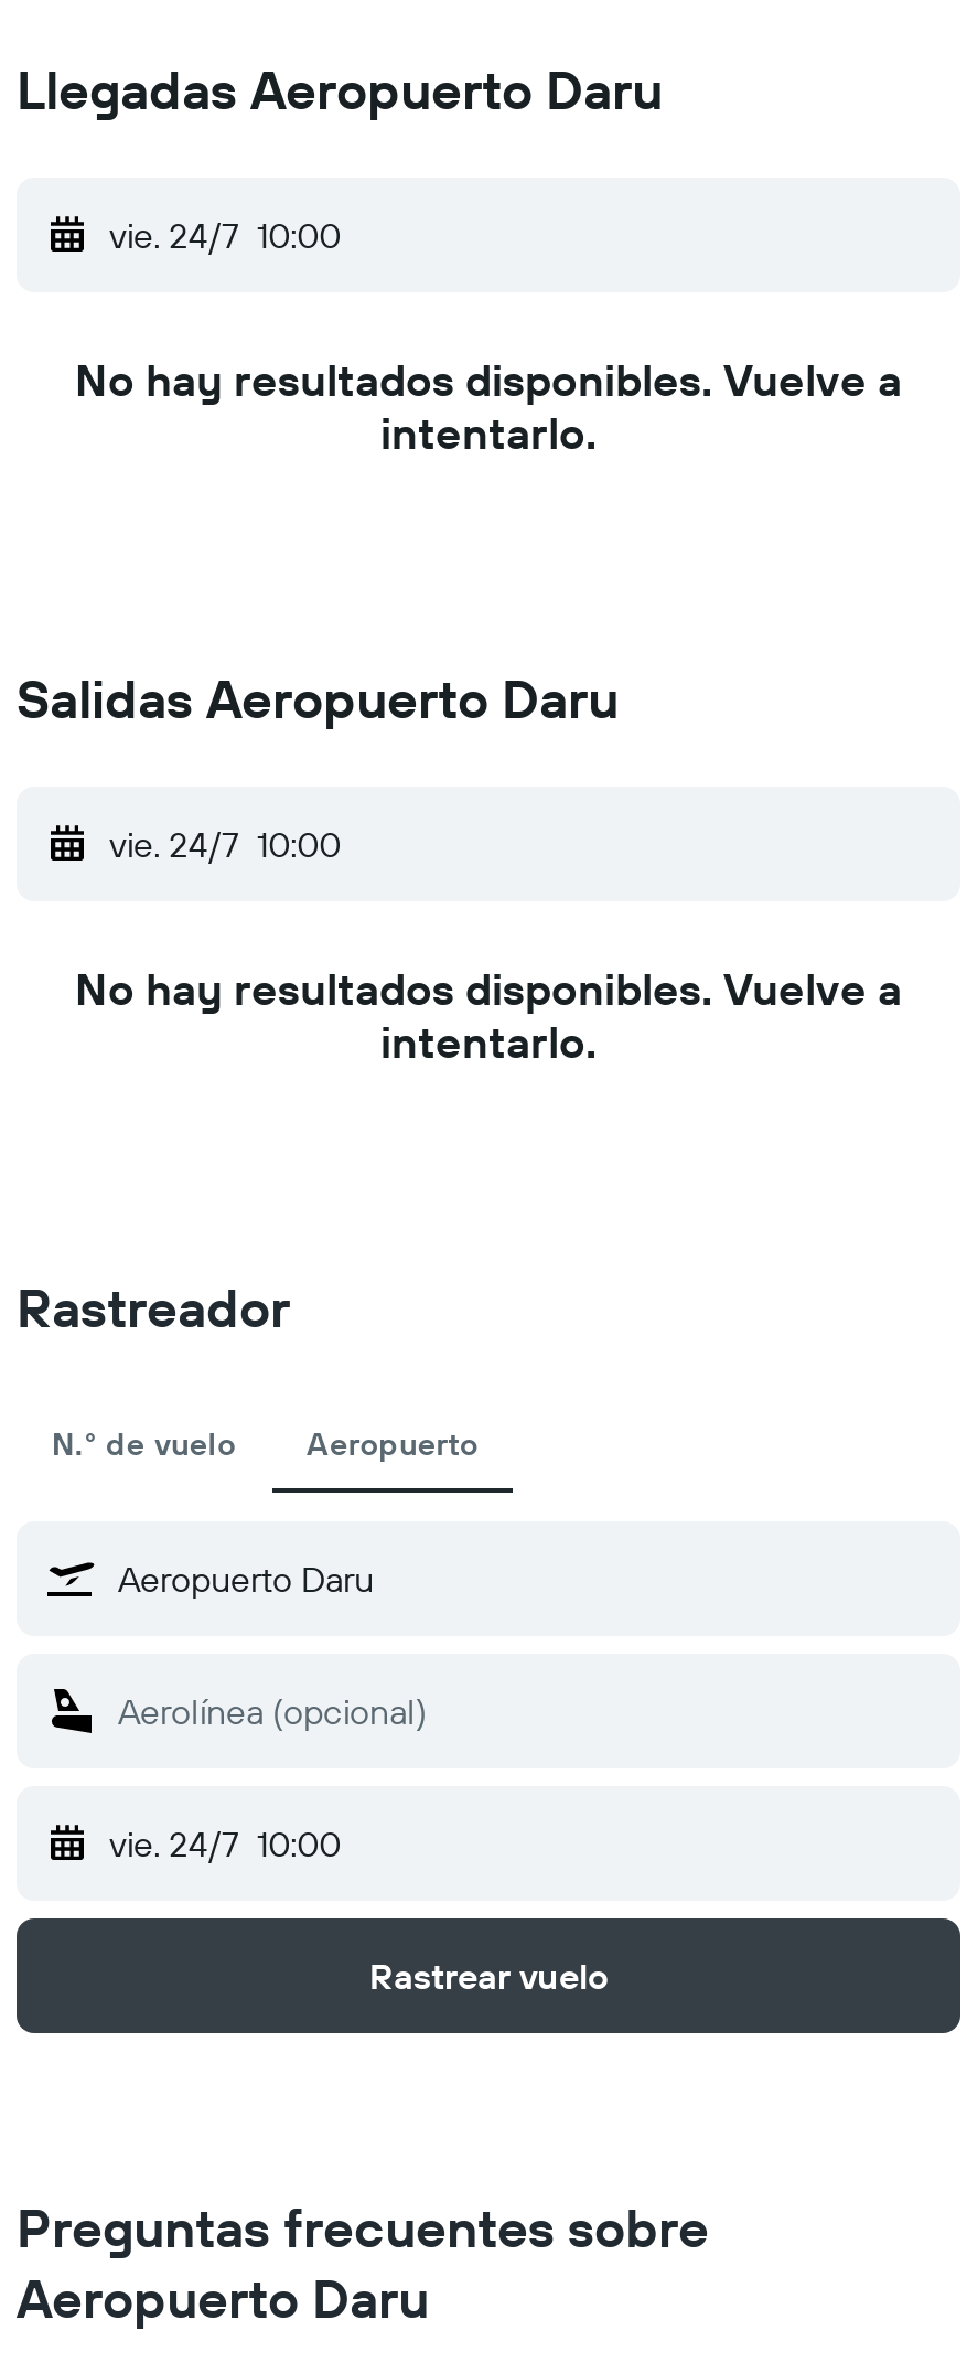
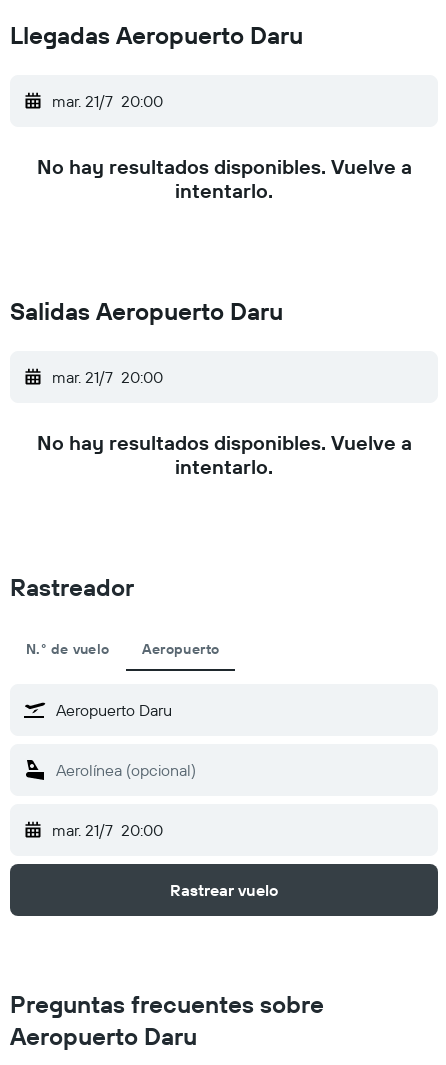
[109,213,341,257] vie. 24/7 10:00 -> [52,91,163,111] mar. 21/7 20:00
[109,822,341,866] vie. 24/7 10:00 -> [52,367,163,387] mar. 21/7 20:00
[109,1821,341,1866] vie. 24/7 10:00 -> [52,820,163,840] mar. 21/7 20:00

